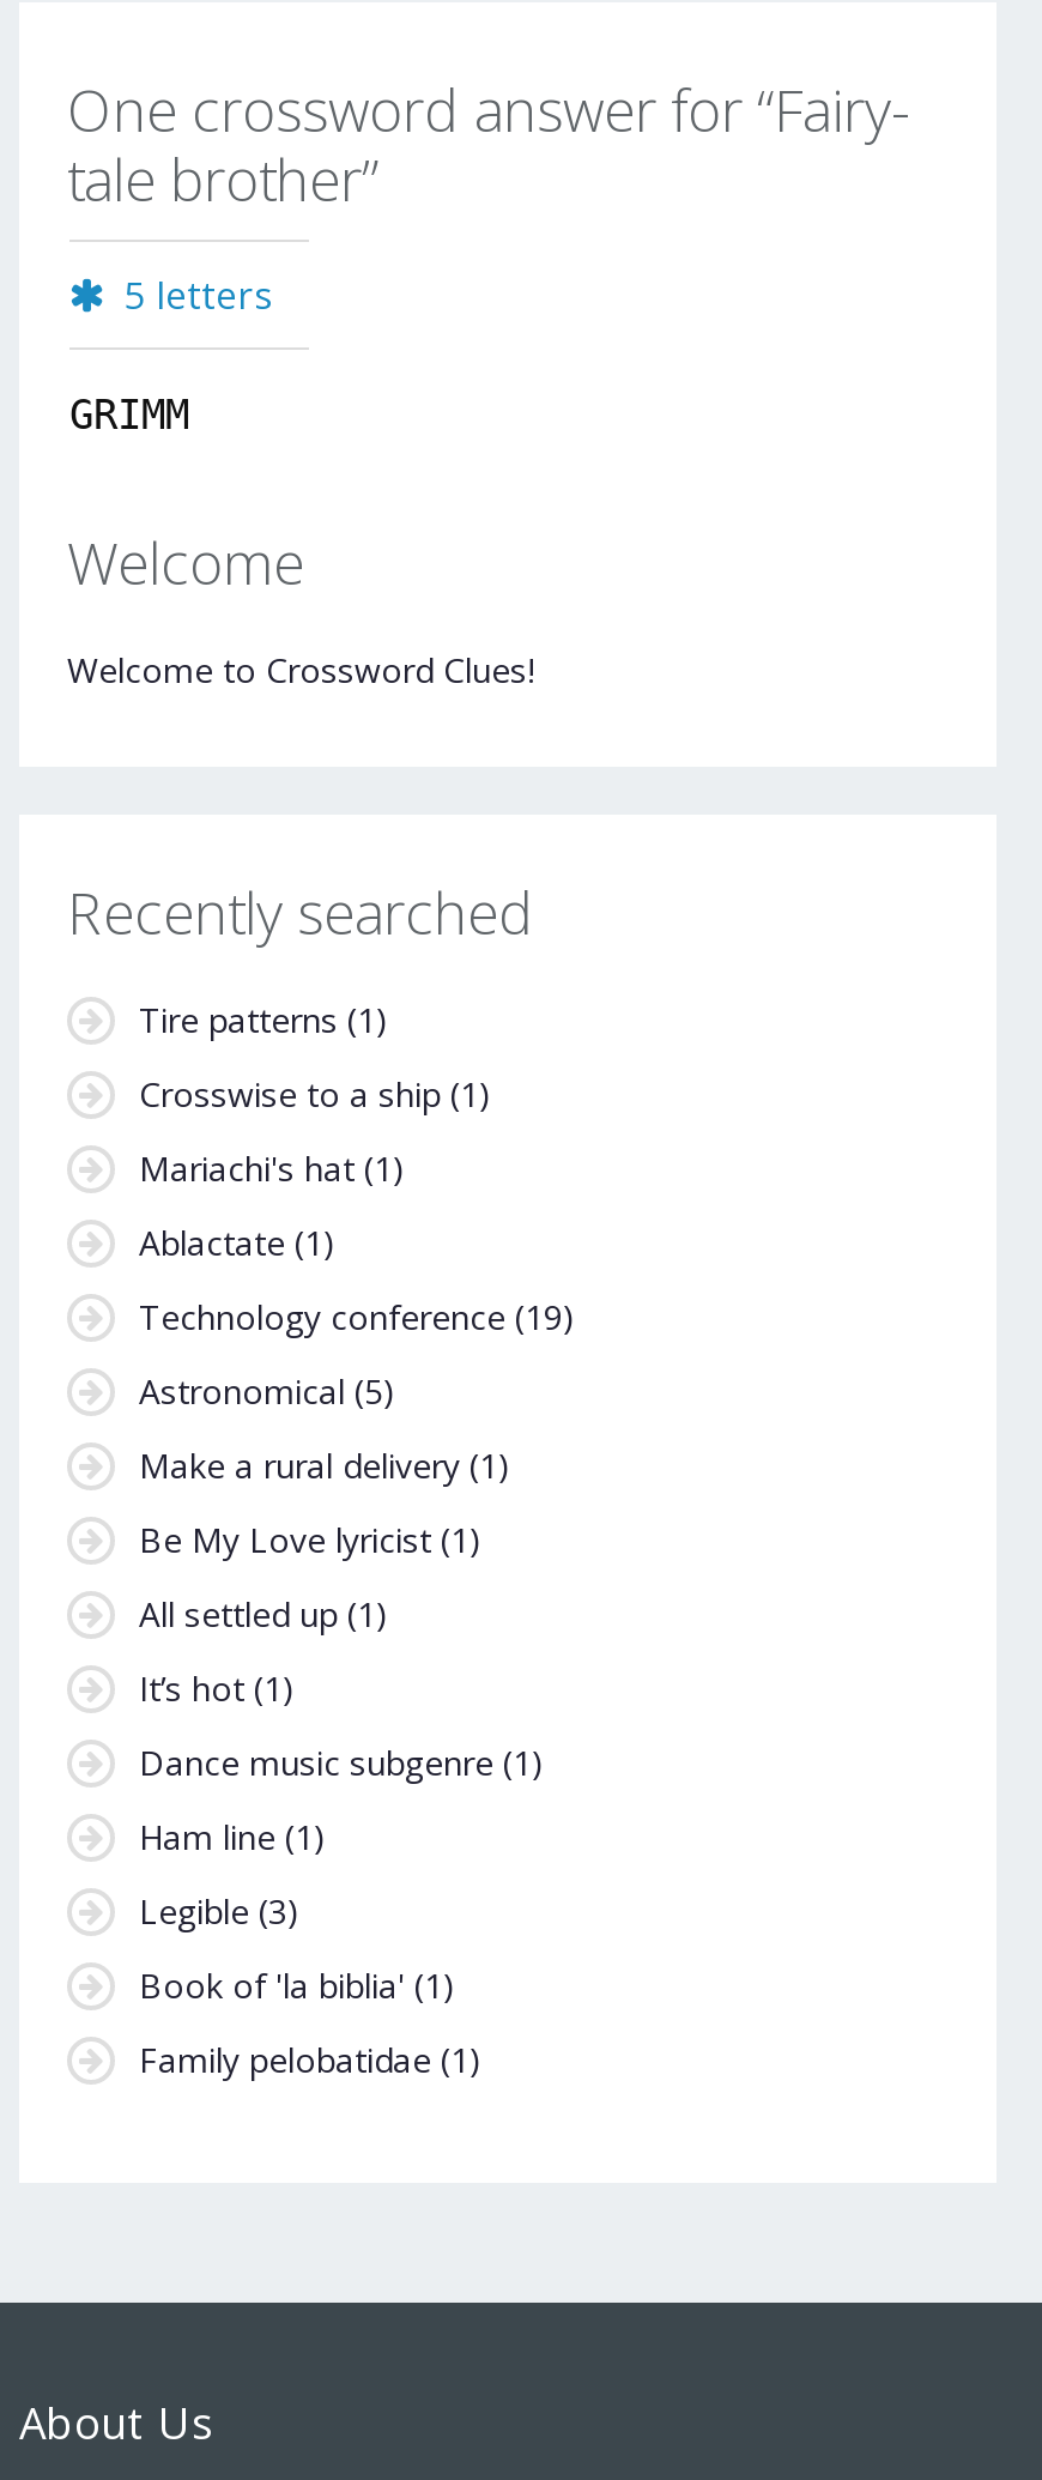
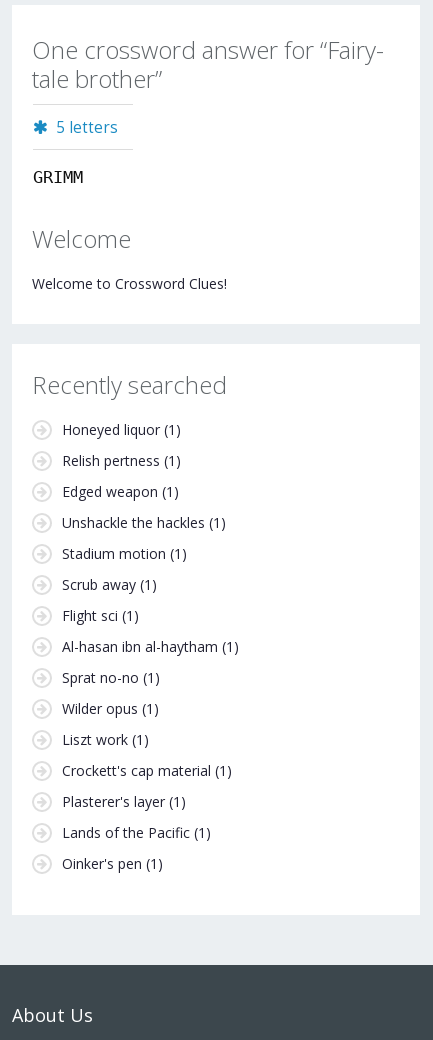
[139,997,388,1042] Tire patterns (1) -> [62,420,181,439] Honeyed liquor (1)
[139,1071,491,1117] Crosswise to a ship (1) -> [62,451,181,470] Relish pertness (1)
[139,1145,405,1191] Mariachi's hat (1) -> [62,482,179,501] Edged weapon (1)
[139,1220,335,1265] Ablactate (1) -> [62,513,226,532] Unshackle the hackles (1)
[139,1294,575,1339] Technology conference (19) -> [62,544,187,563] Stadium motion (1)
[139,1368,395,1414] Astronomical (5) -> [62,575,157,594] Scrub away (1)
[139,1442,510,1488] Make a rural delivery (1) -> [62,606,139,625] Flight sci (1)
[139,1517,481,1562] Be My Love lyricist (1) -> [62,637,239,656] Al-hasan ibn al-haytham (1)
[139,1591,388,1637] All settled up (1) -> [62,668,160,687] Sprat no-no (1)
[139,1665,295,1711] It’s hot (1) -> [62,699,159,718] Wilder opus (1)
[139,1740,544,1785] Dance music subgenre (1) -> [62,730,149,749] Liszt work (1)
[139,1814,326,1859] Ham line (1) -> [62,761,232,780] Crockett's cap material (1)
[139,1888,299,1934] Legible (3) -> [62,792,186,811] Plasterer's layer (1)
[139,1962,455,2008] Book of 'la biblia' (1) -> [62,823,211,842] Lands of the Pacific (1)
[139,2037,481,2082] Family pelobatidae (1) -> [62,854,163,873] Oinker's pen (1)

